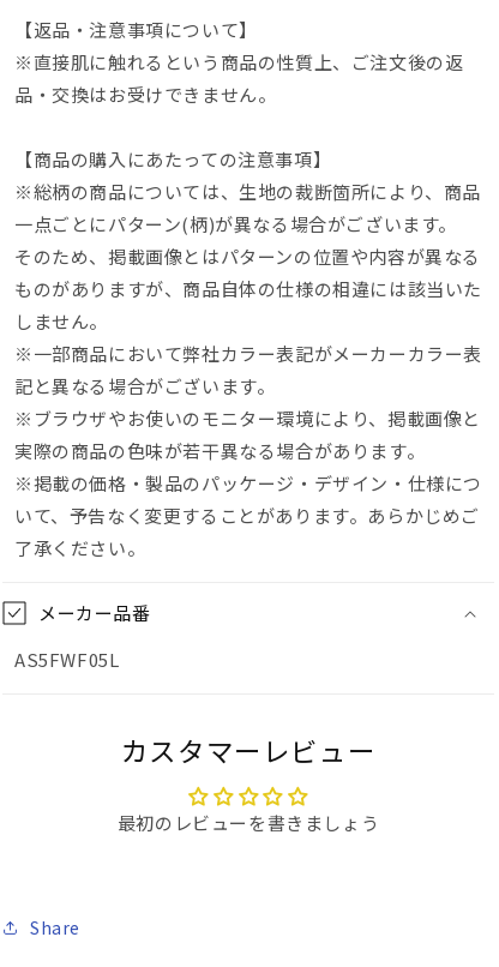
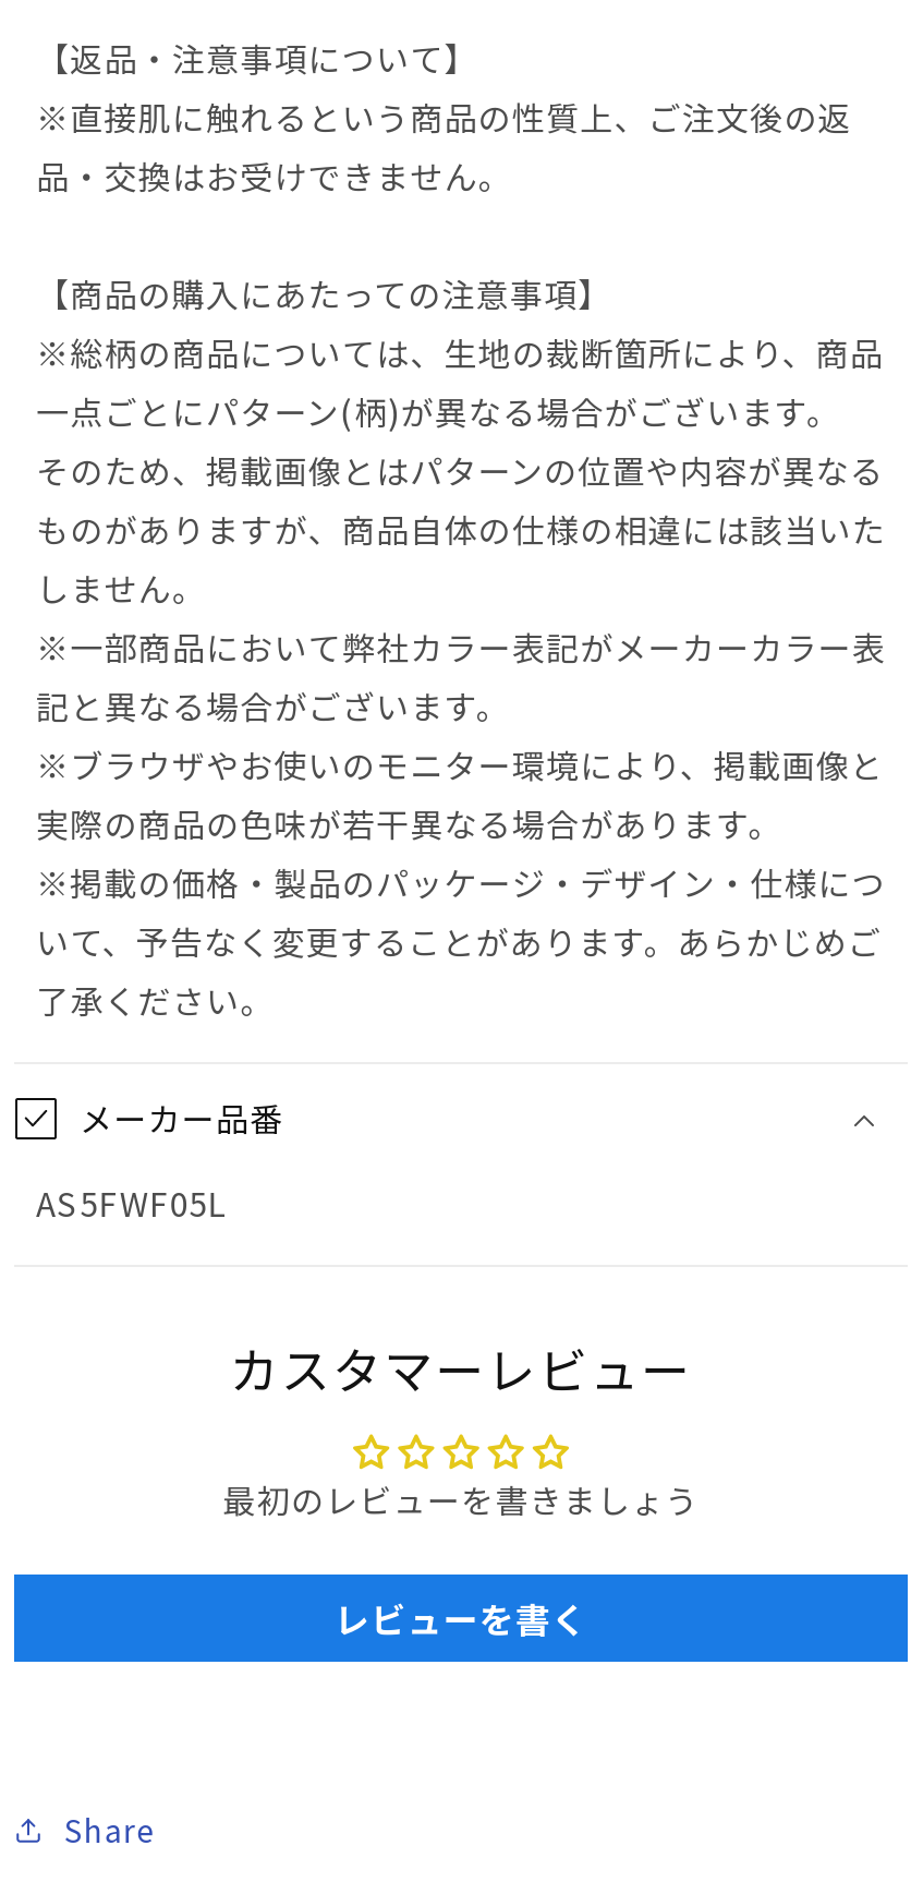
none -> [334,1593,588,1645] レビューを書く

